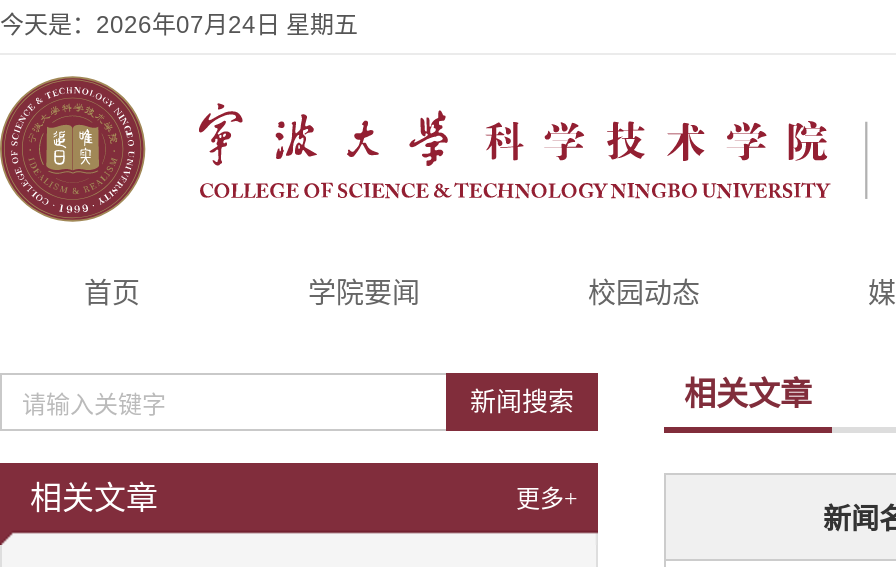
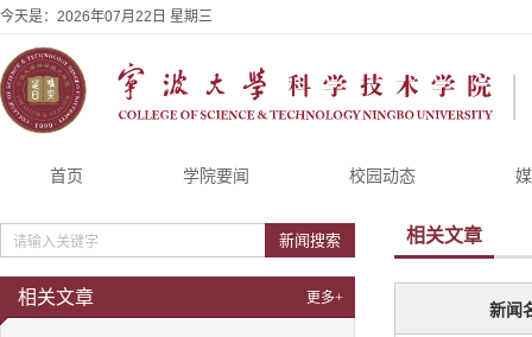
[0,11,358,39] 今天是：2026年07月24日 星期五 -> [0,8,213,25] 今天是：2026年07月22日 星期三

